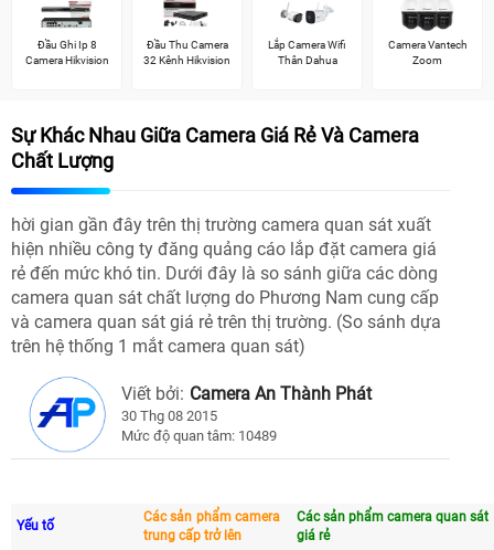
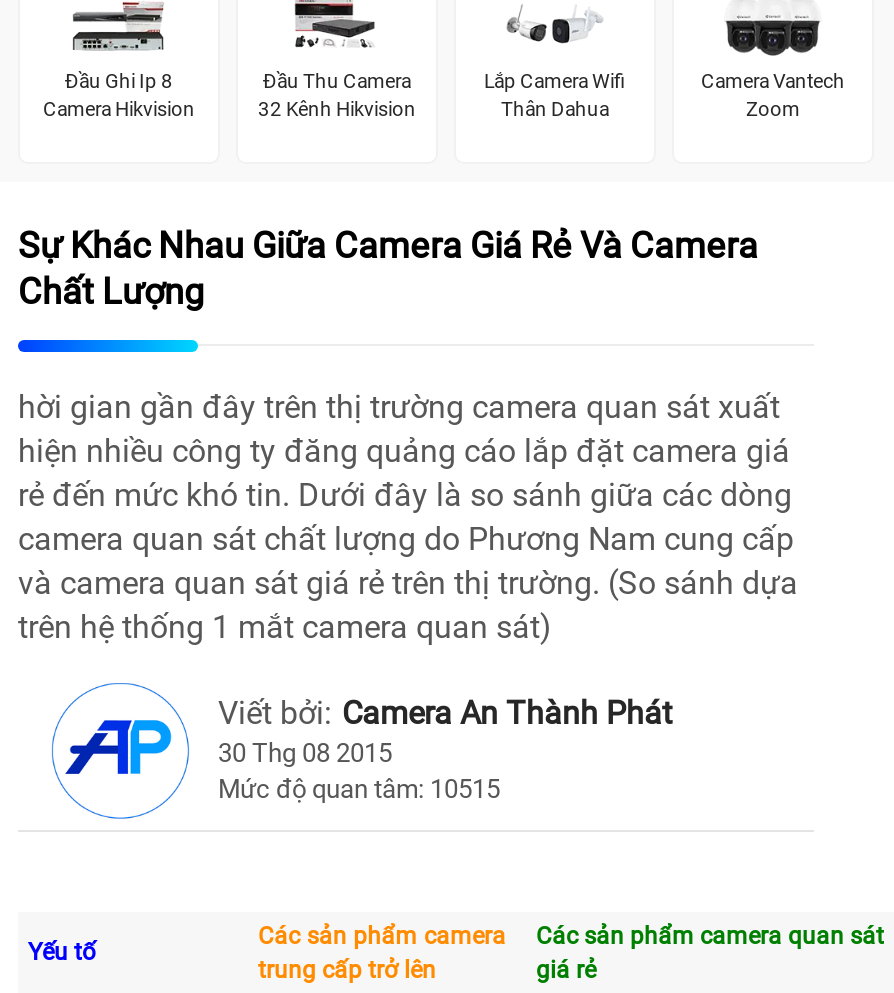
[121,428,277,444] Mức độ quan tâm: 10489 -> [218,774,500,804] Mức độ quan tâm: 10515

